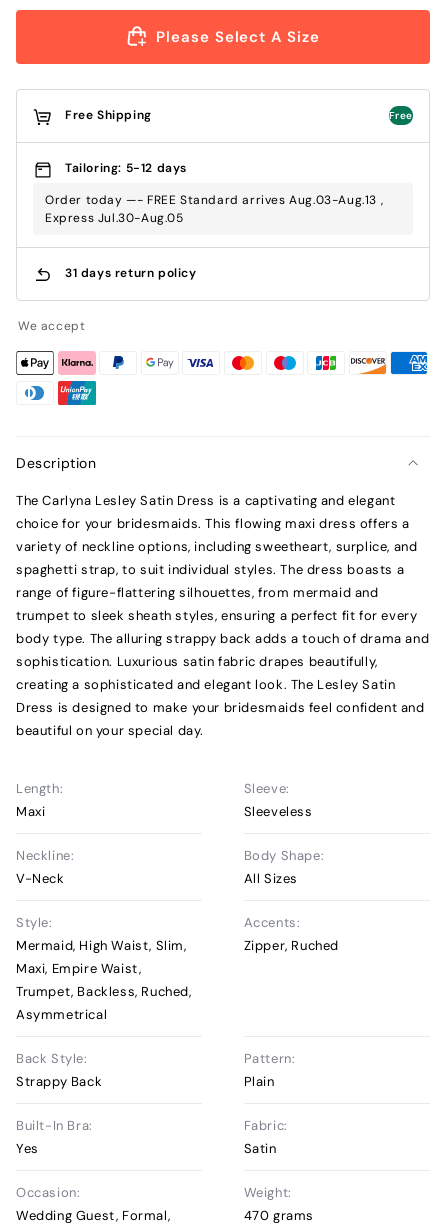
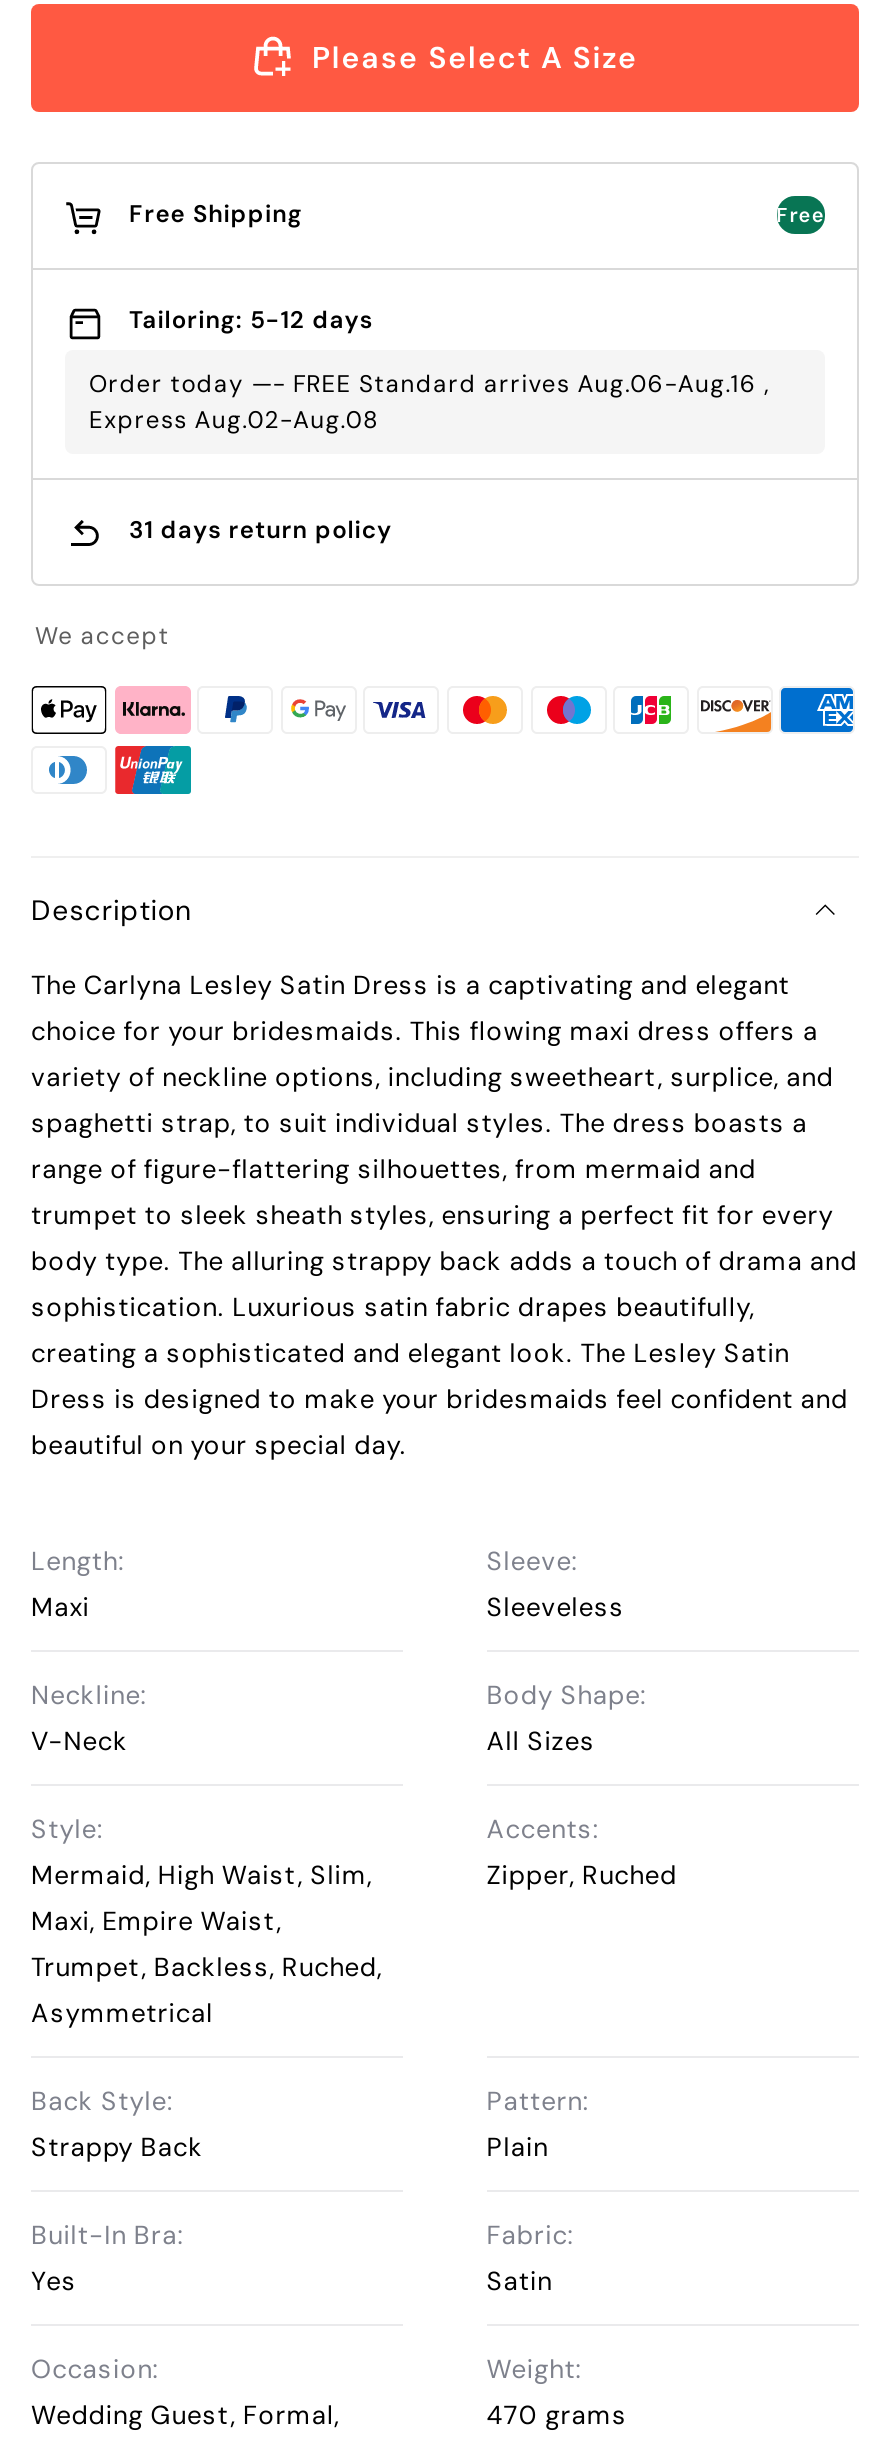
[45,192,383,208] Order today —- FREE Standard arrives Aug.03-Aug.13 , -> [89,368,769,400] Order today —- FREE Standard arrives Aug.06-Aug.16 ,
[45,210,184,226] Express Jul.30-Aug.05 -> [89,404,378,436] Express Aug.02-Aug.08

